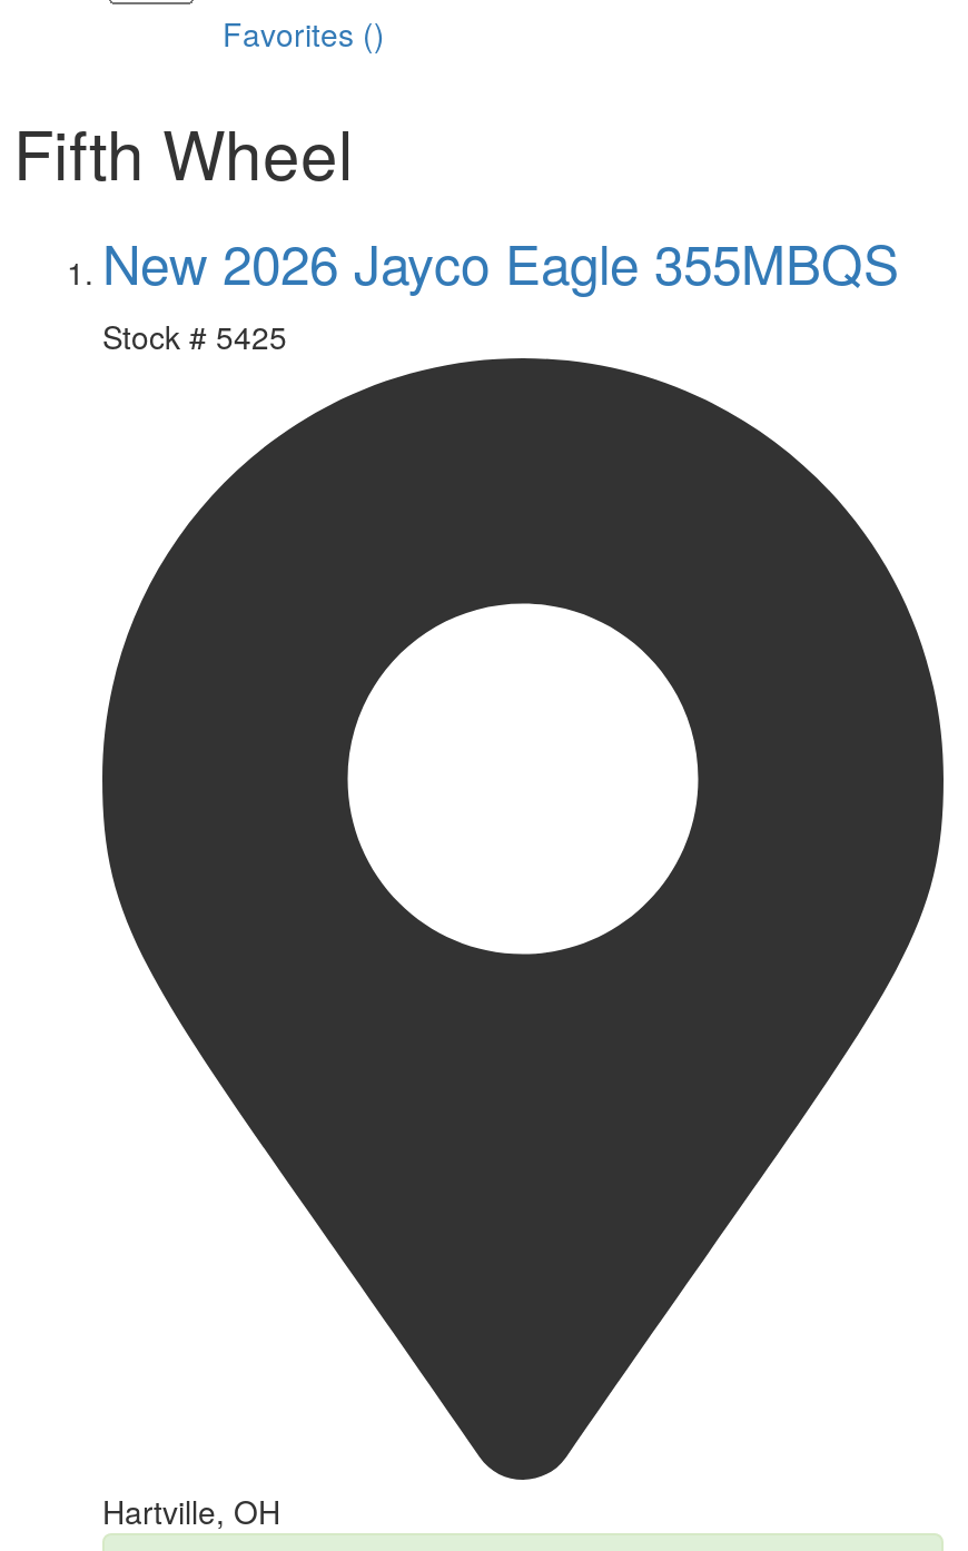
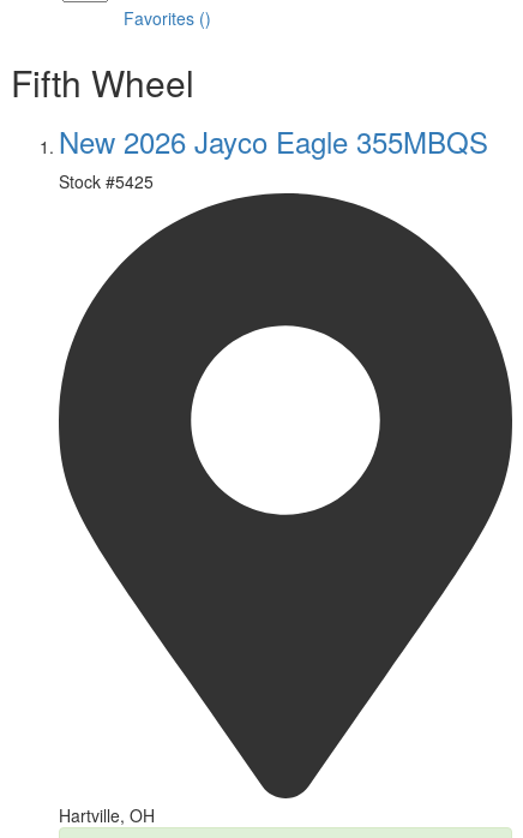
[102,314,287,358] Stock # 5425 -> [59,169,154,193] Stock #5425

